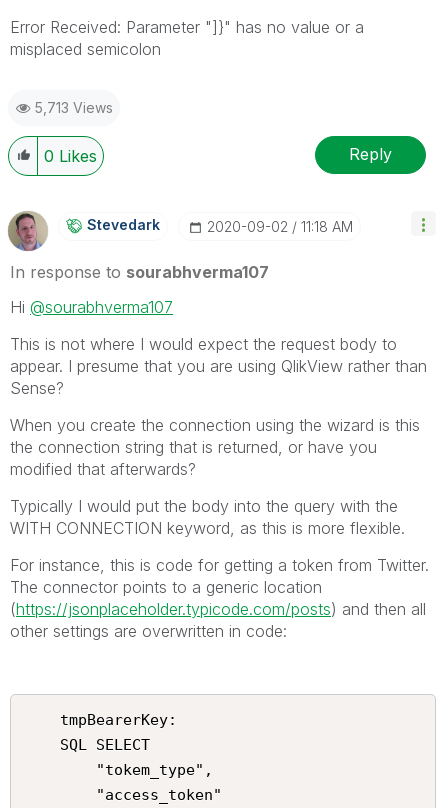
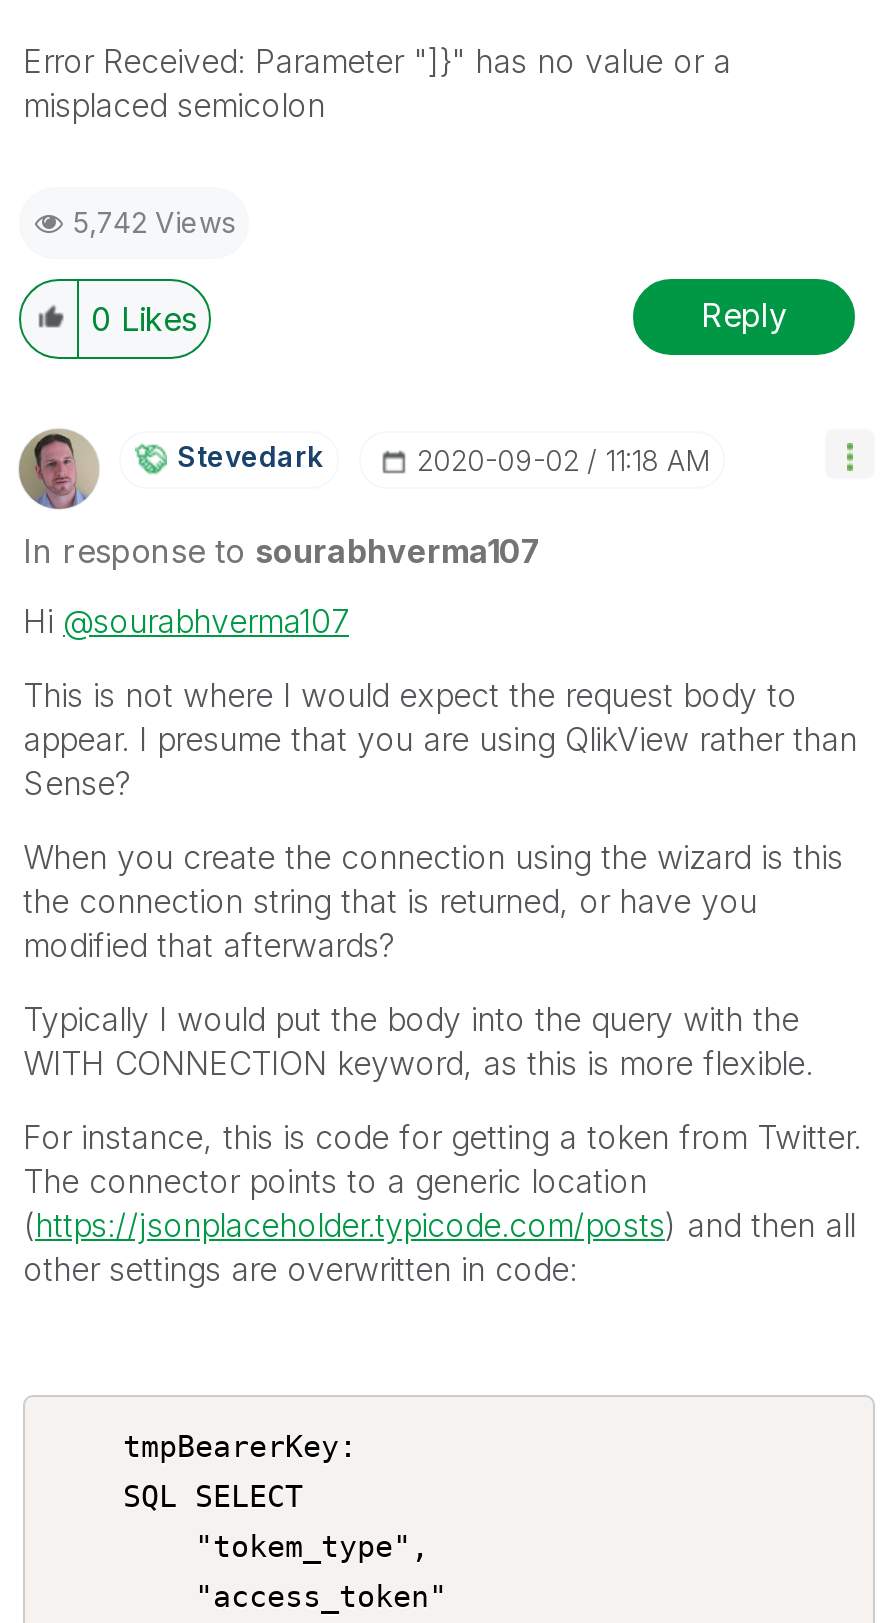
[35,98,113,115] 5,713 Views -> [73,204,235,238] 5,742 Views

